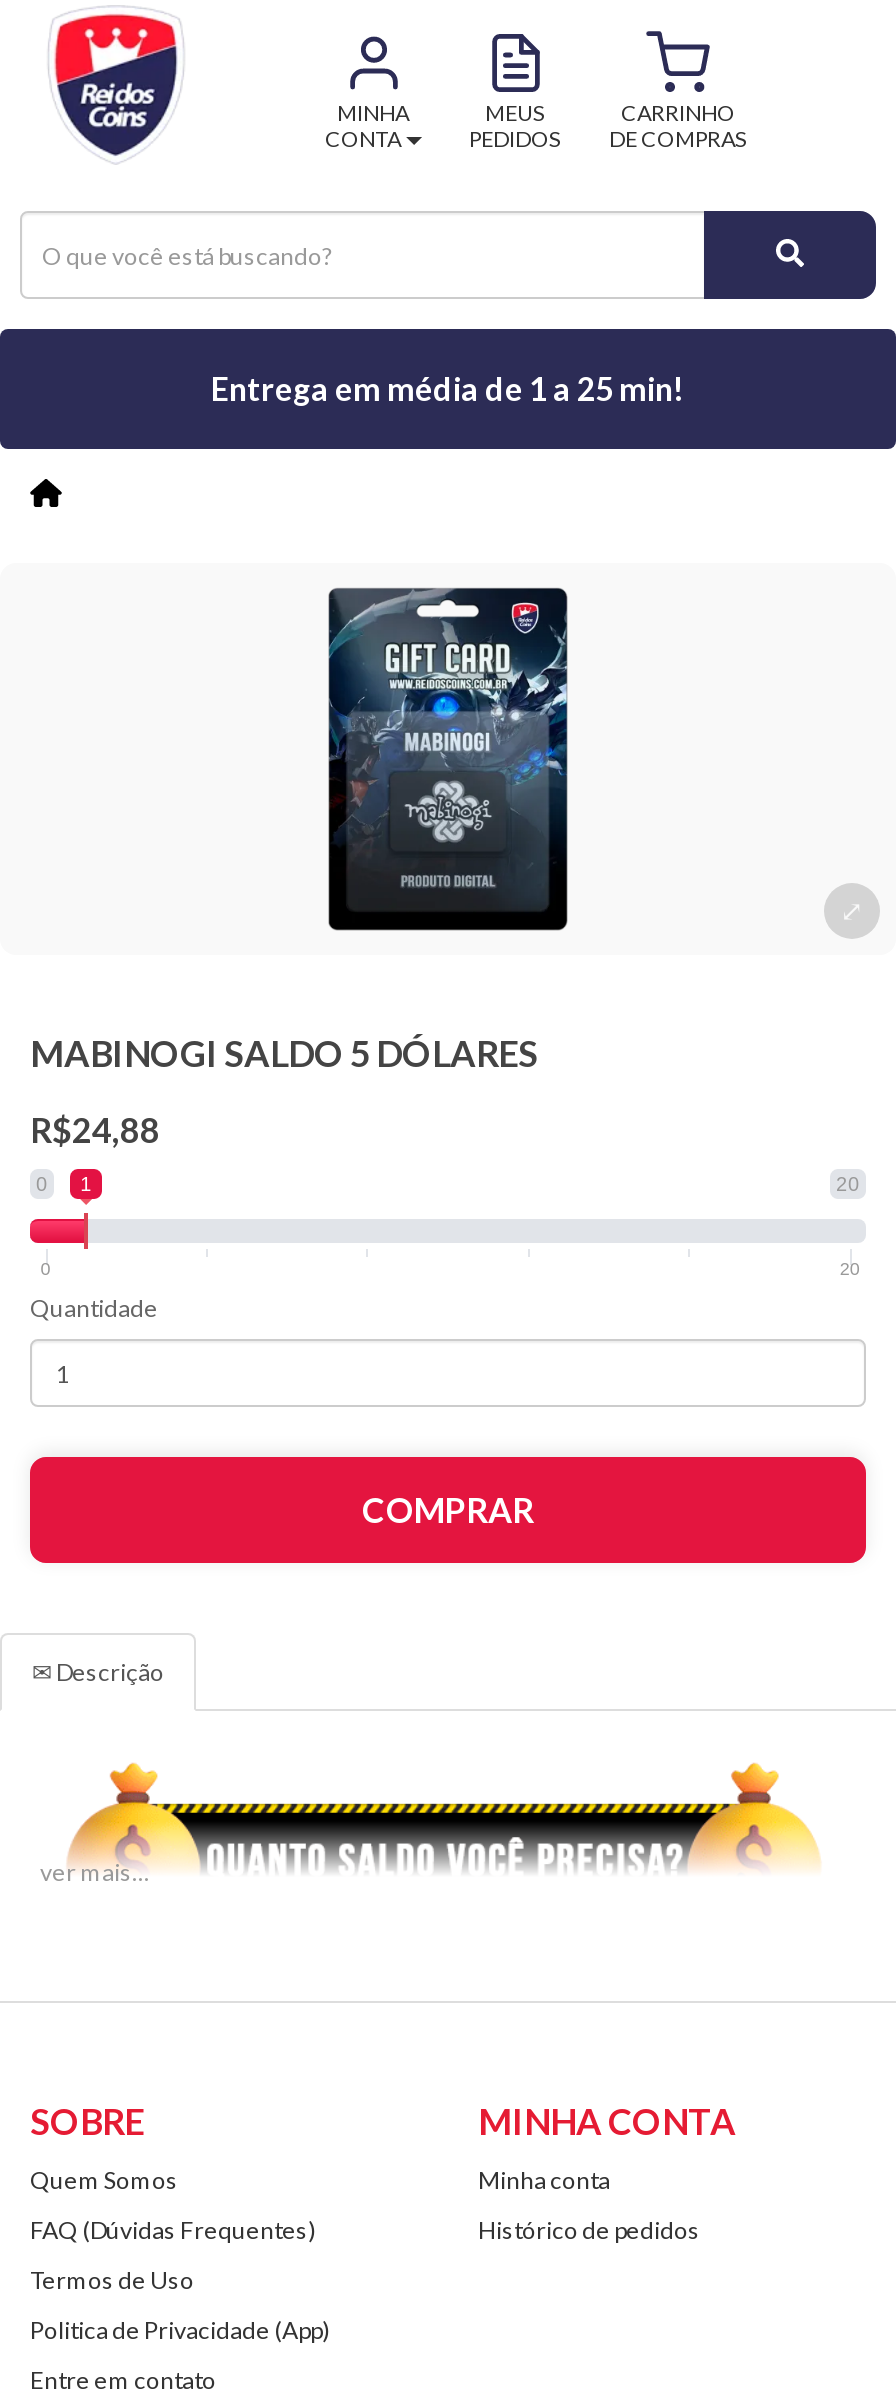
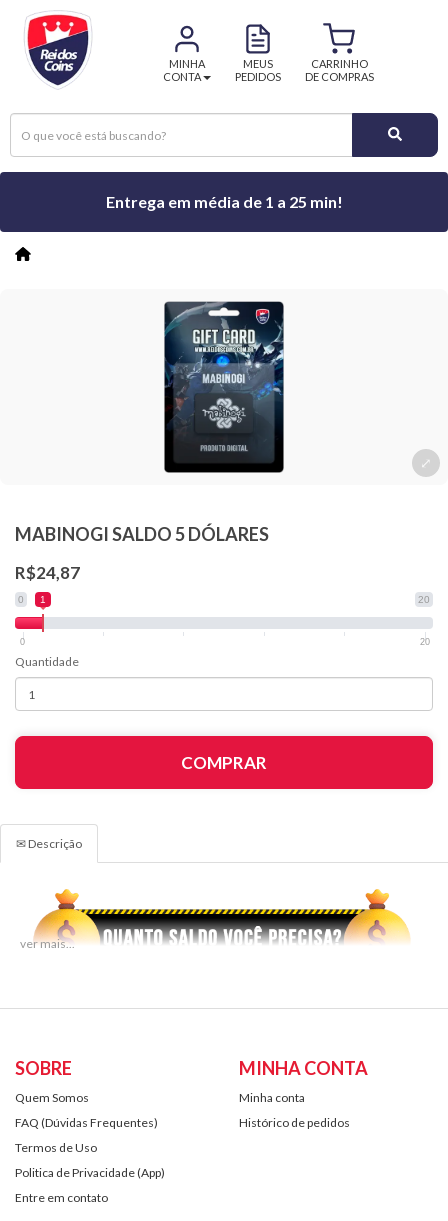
[30,1109,160,1151] R$24,88 -> [15,562,80,583] R$24,87

